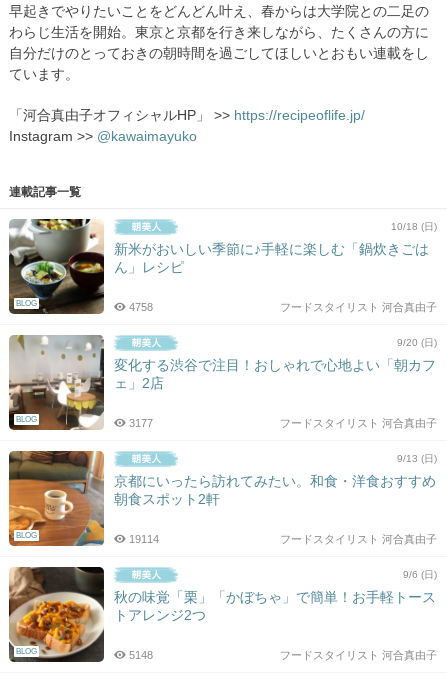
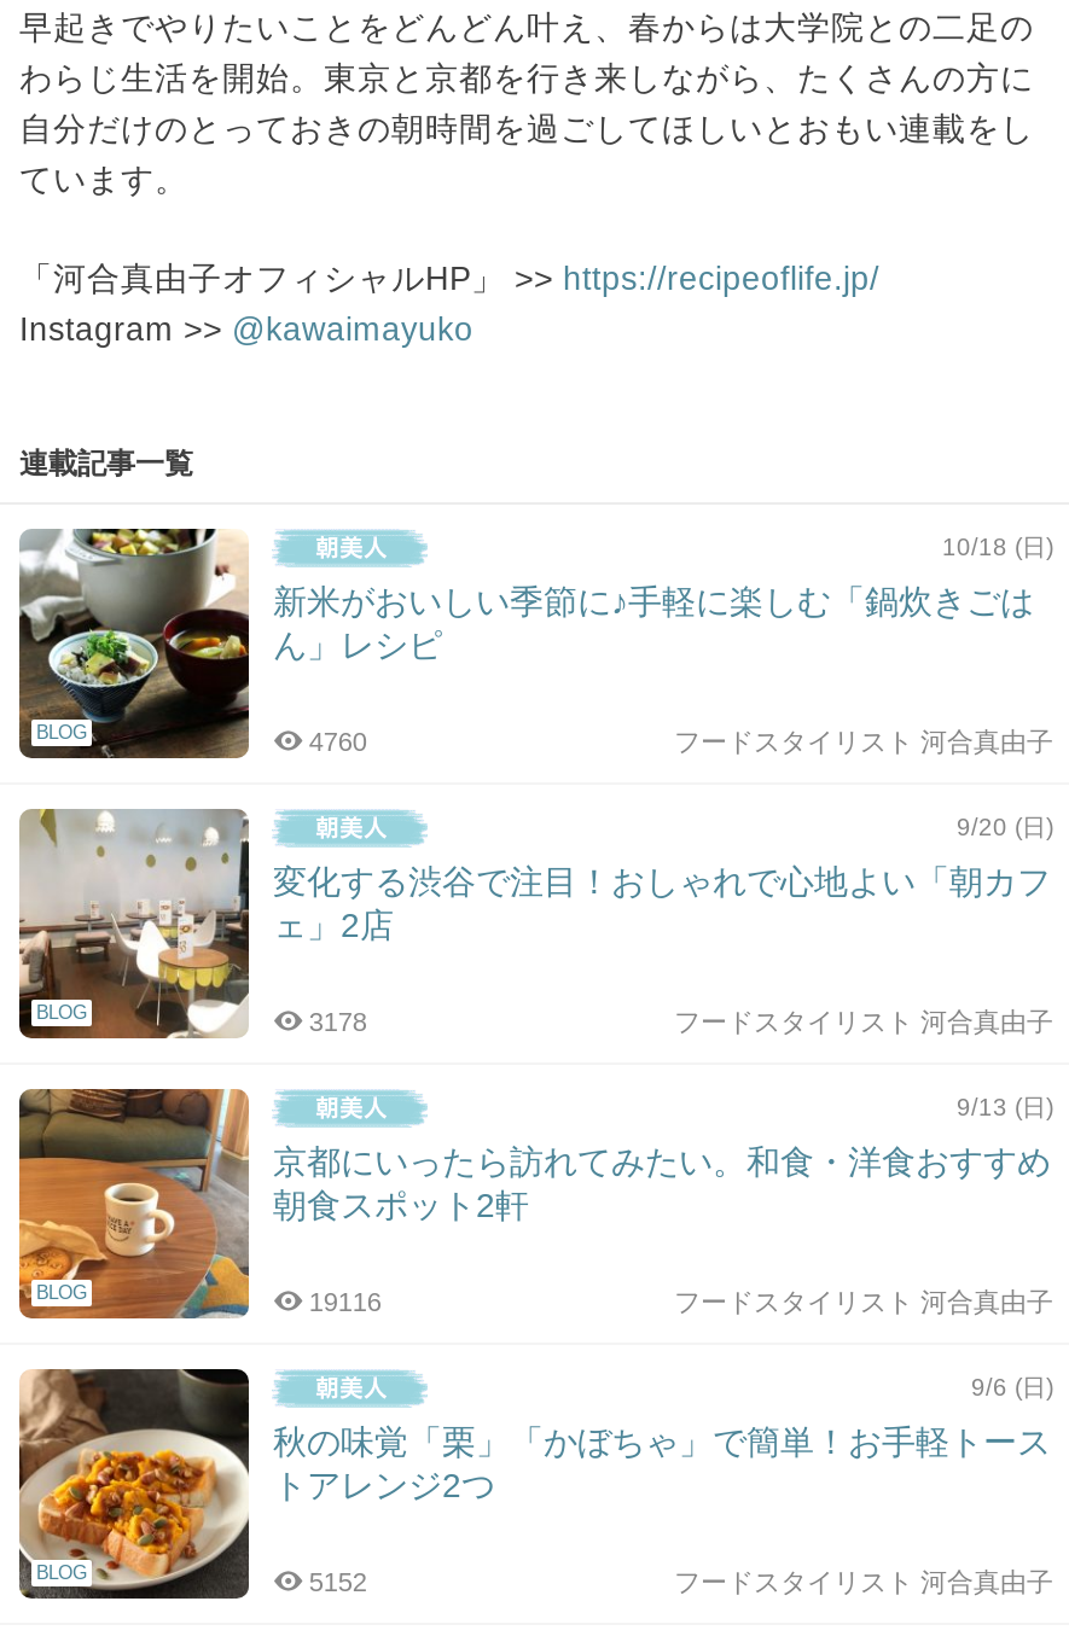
[129,301,153,313] 4758 -> [309,728,367,757] 4760
[129,417,153,429] 3177 -> [309,1008,367,1037] 3178
[129,533,159,545] 19114 -> [309,1288,381,1317] 19116
[129,649,153,661] 5148 -> [309,1568,367,1597] 5152

